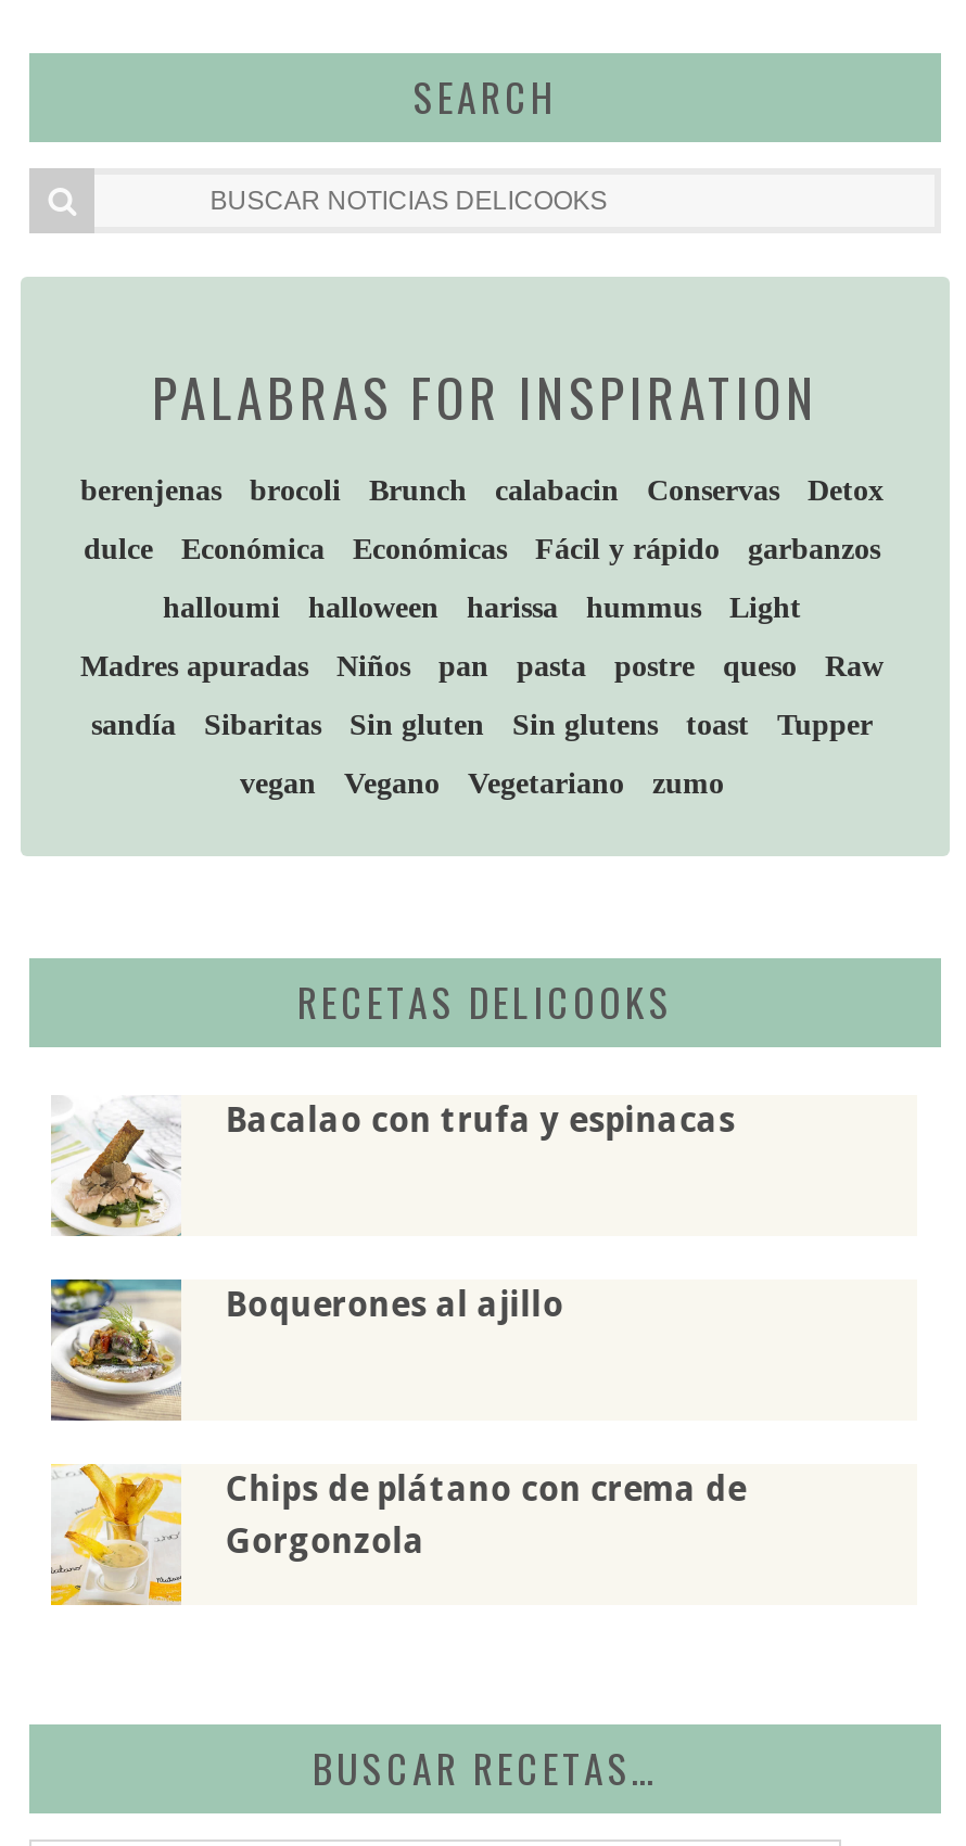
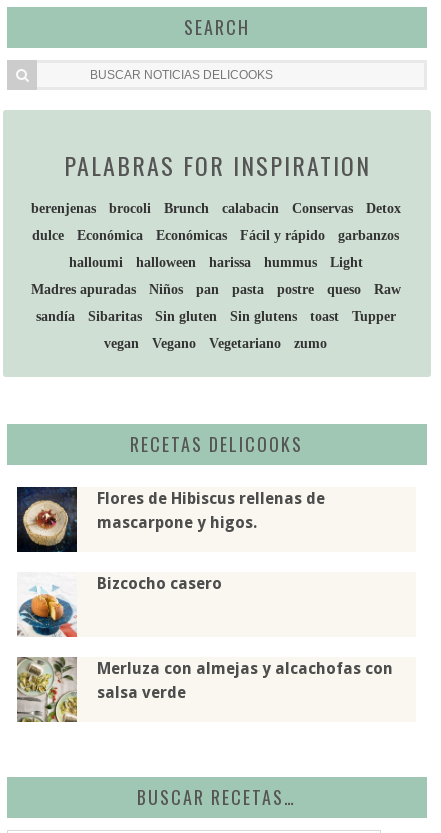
[49,1095,735,1238] [image] | Bacalao con trufa y espinacas -> [16,486,325,553] [image] | Flores de Hibiscus rellenas de | mascarpone y higos.
[49,1277,564,1423] [image] | Boquerones al ajillo -> [17,572,222,638] [image] | Bizcocho casero
[49,1462,746,1607] [image] | Chips de plátano con crema de | Gorgonzola -> [16,656,393,723] [image] | Merluza con almejas y alcachofas con | salsa verde

